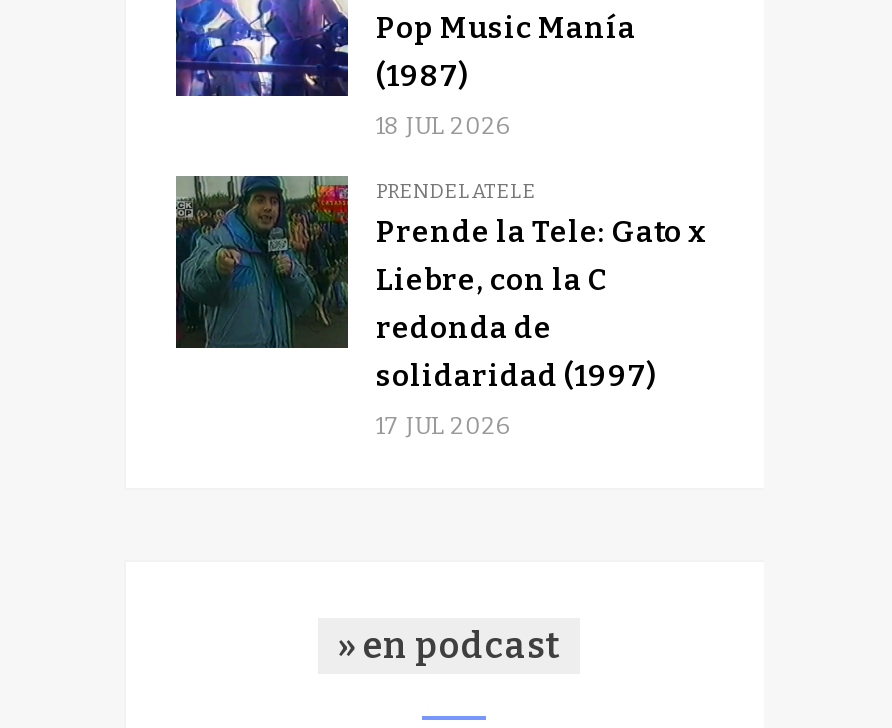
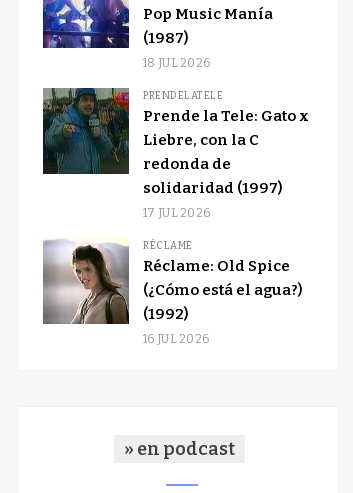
none -> [42,239,302,346] [image] | RÉCLAME | Réclame: Old Spice | (¿Cómo está el agua?) | (1992) | 16 JUL 2026

